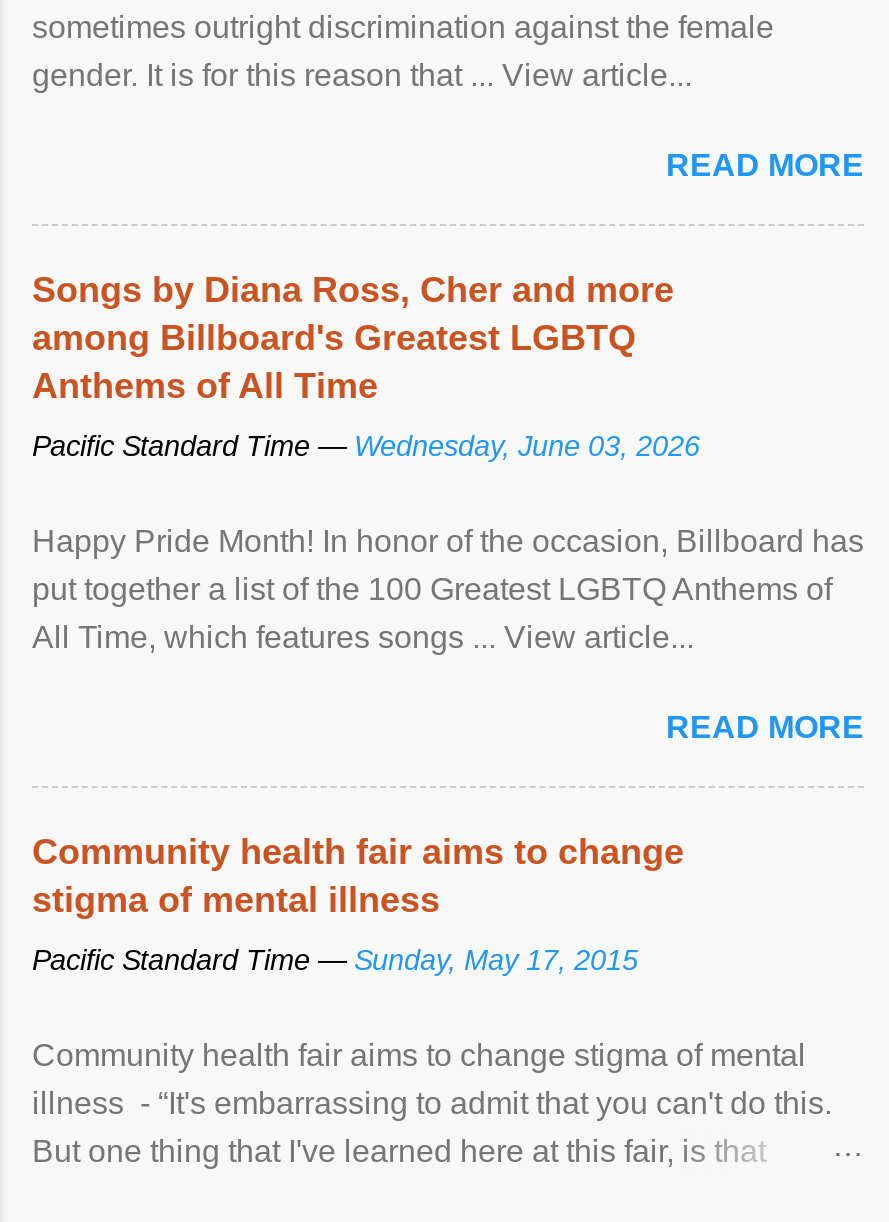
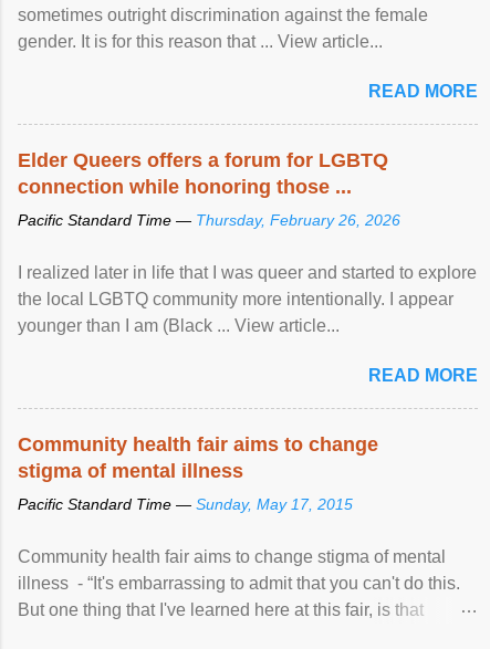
[32,269,674,405] Songs by Diana Ross, Cher and more | among Billboard's Greatest LGBTQ | Anthems of All Time -> [18,149,388,197] Elder Queers offers a forum for LGBTQ | connection while honoring those ...
[32,429,700,461] Pacific Standard Time — Wednesday, June 03, 2026 -> [18,211,400,228] Pacific Standard Time — Thursday, February 26, 2026
[32,523,864,653] Happy Pride Month! In honor of the occasion, Billboard has | put together a list of the 100 Greatest LGBTQ Anthems of | All Time, which features songs ... View article... -> [18,263,477,335] I realized later in life that I was queer and started to explore | the local LGBTQ community more intentionally. I appear | younger than I am (Black ... View article...

